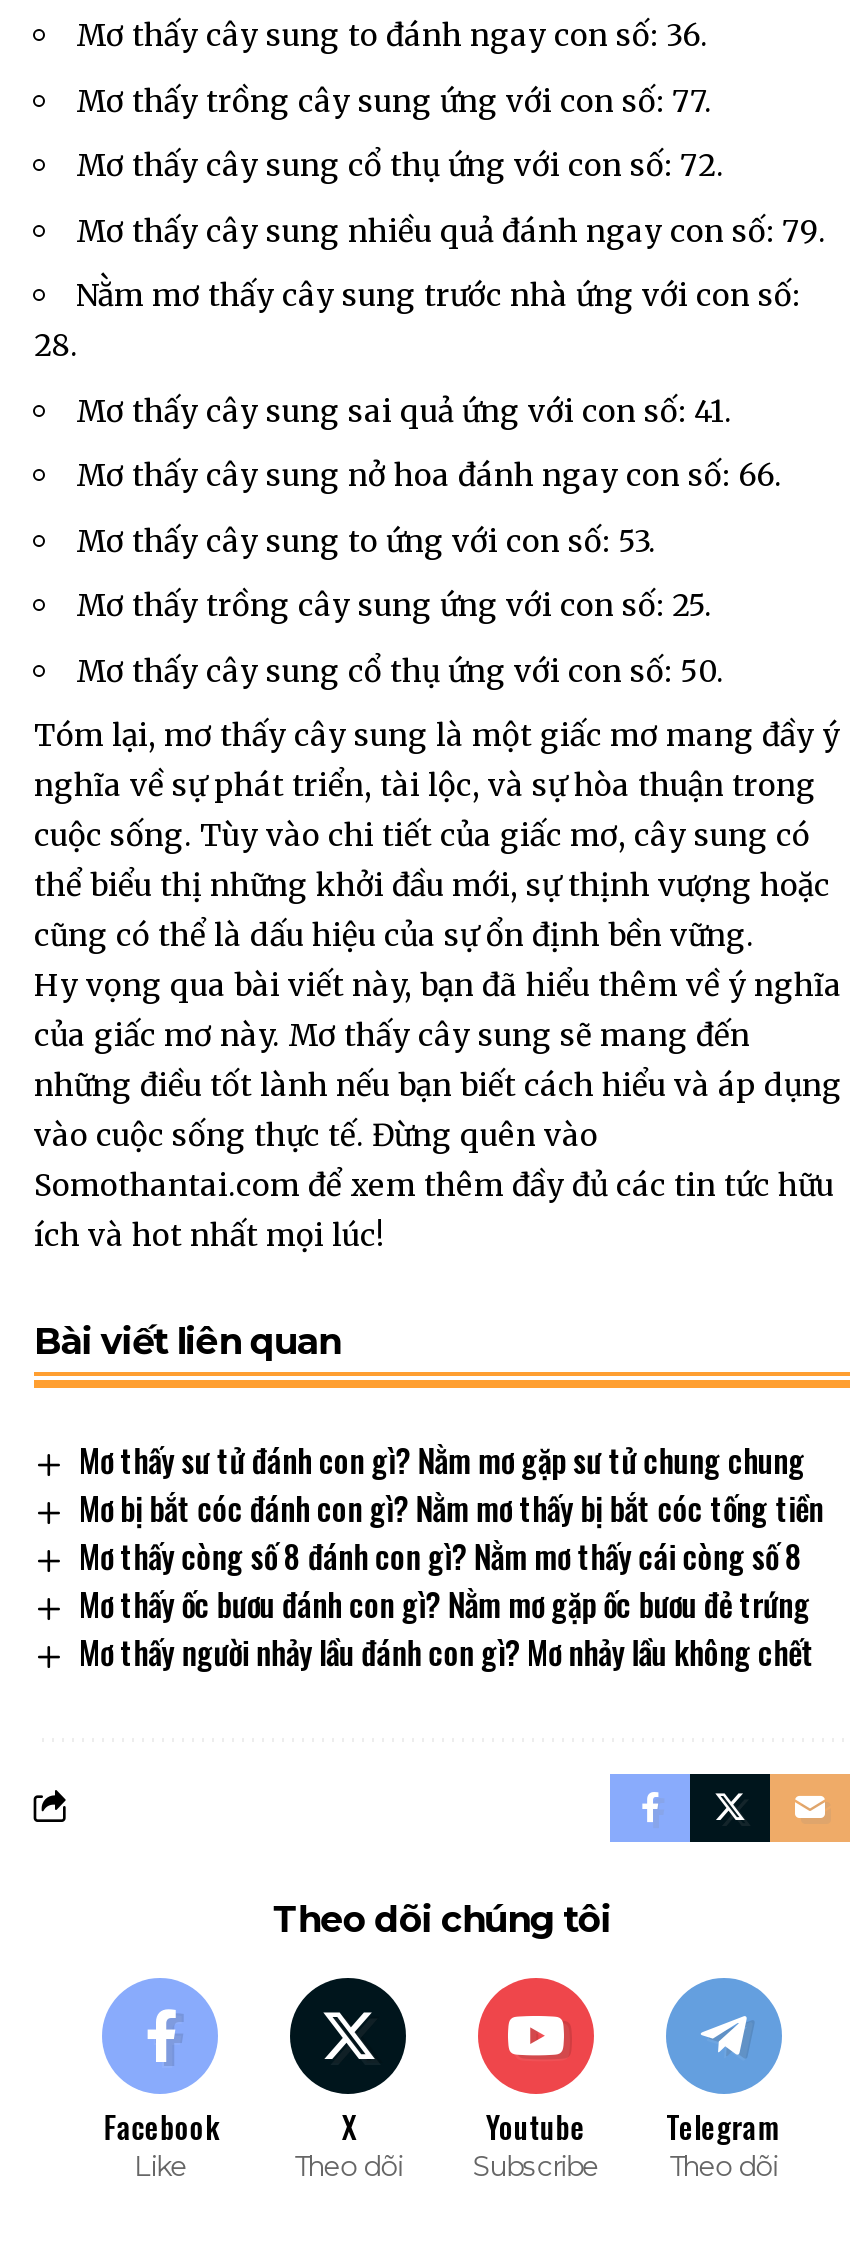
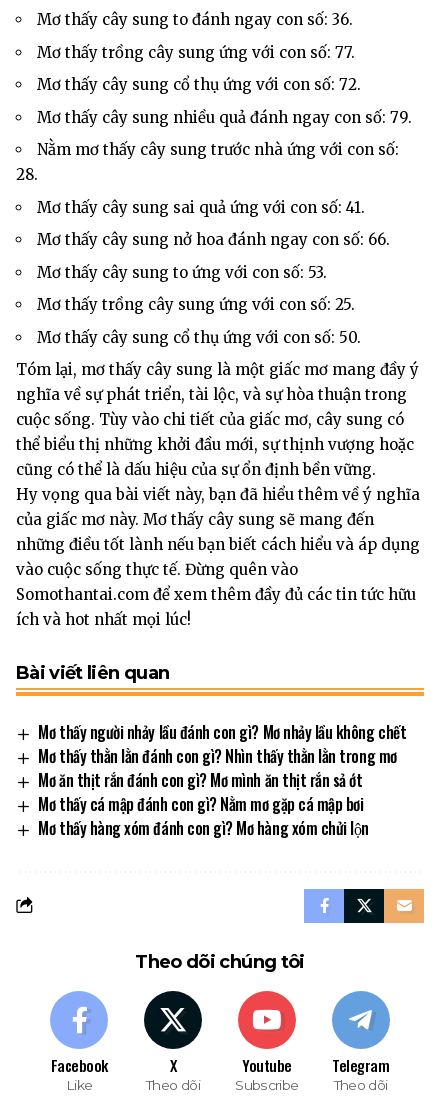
[79,1436,823,1628] Mơ thấy sư tử đánh con gì? Nằm mơ gặp sư tử chung chung | Mơ bị bắt cóc đánh con gì? Nằm mơ thấy bị bắt cóc tống tiền | Mơ thấy còng số 8 đánh con gì? Nằm mơ thấy cái còng số 8 | Mơ thấy ốc bươu đánh con gì? Nằm mơ gặp ốc bươu đẻ trứng -> none
moved [79,1627,814,1675] -> [38,720,406,744]: Mơ thấy người nhảy lầu đánh con gì? Mơ nhảy lầu không chết
none -> [38,744,397,840] Mơ thấy thằn lằn đánh con gì? Nhìn thấy thằn lằn trong mơ | Mơ ăn thịt rắn đánh con gì? Mơ mình ăn thịt rắn sả ớt | Mơ thấy cá mập đánh con gì? Nằm mơ gặp cá mập bơi | Mơ thấy hàng xóm đánh con gì? Mơ hàng xóm chửi lộn

